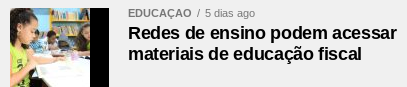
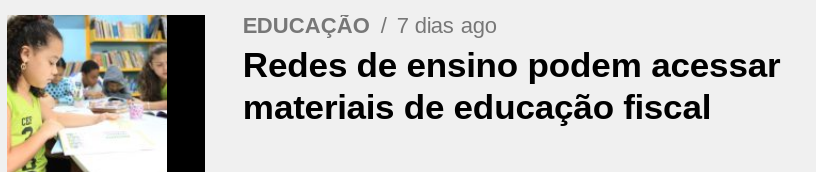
[128,7,255,19] EDUCAÇÃO 5 dias ago -> [243,13,497,37] EDUCAÇÃO 7 dias ago

